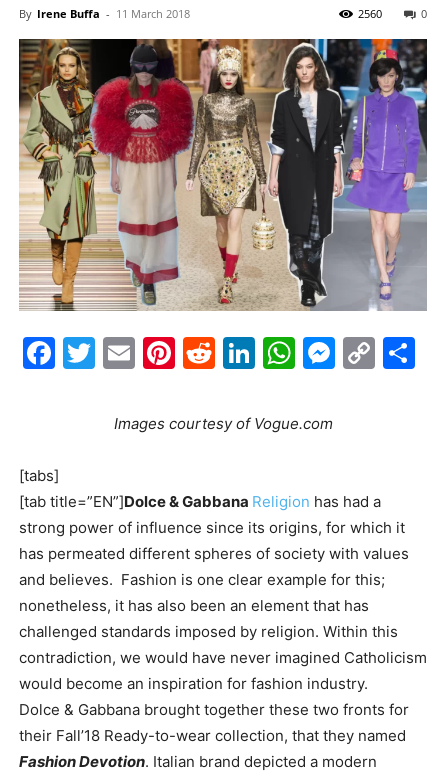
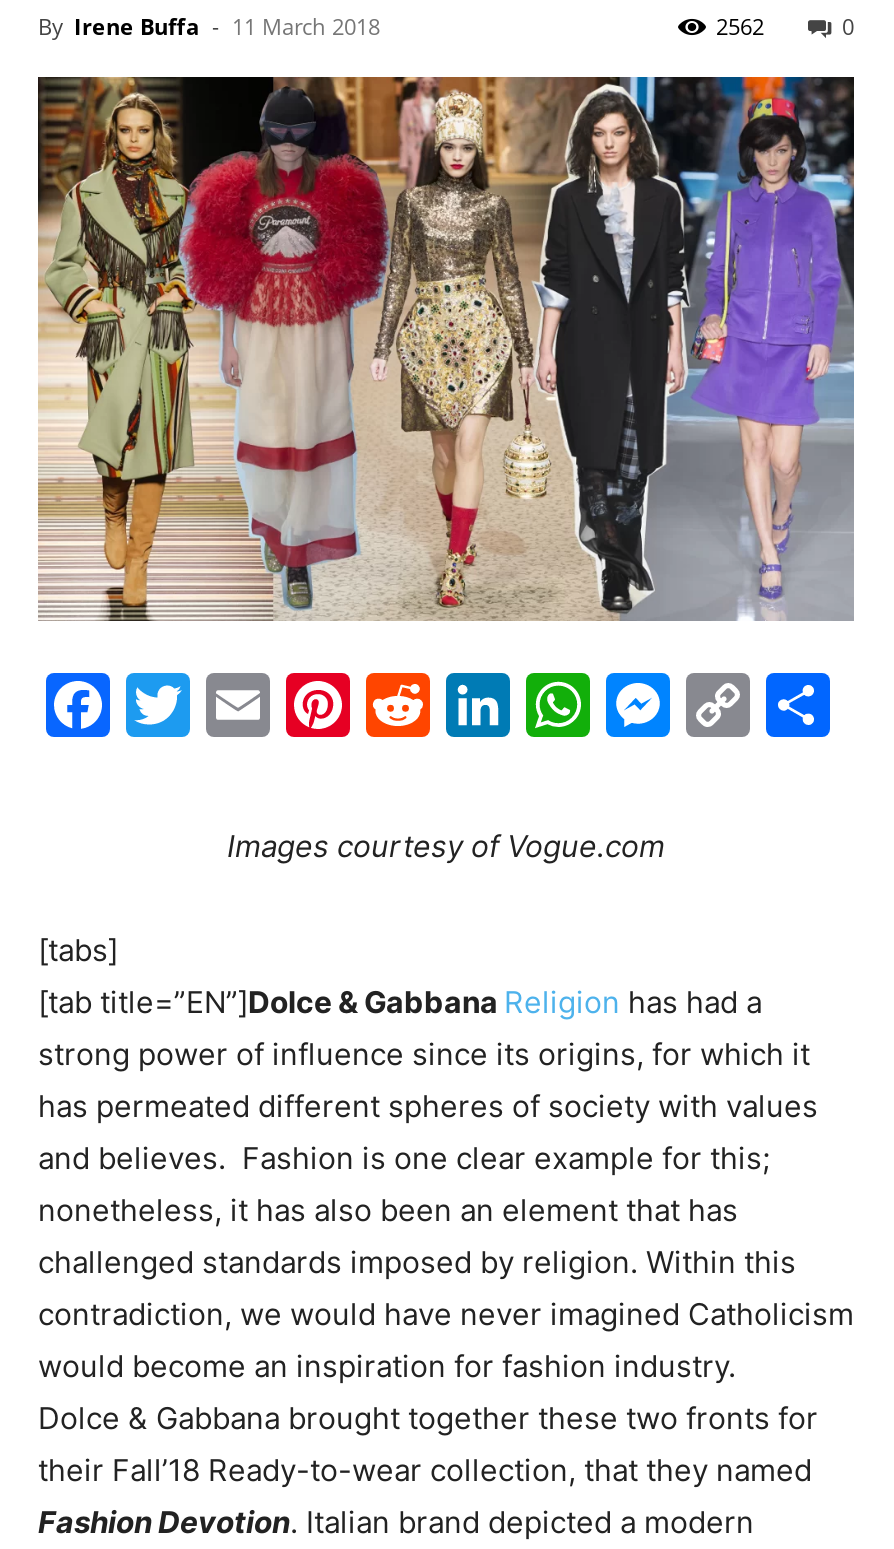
[358,6,382,21] 2560 -> [716,11,764,41] 2562

